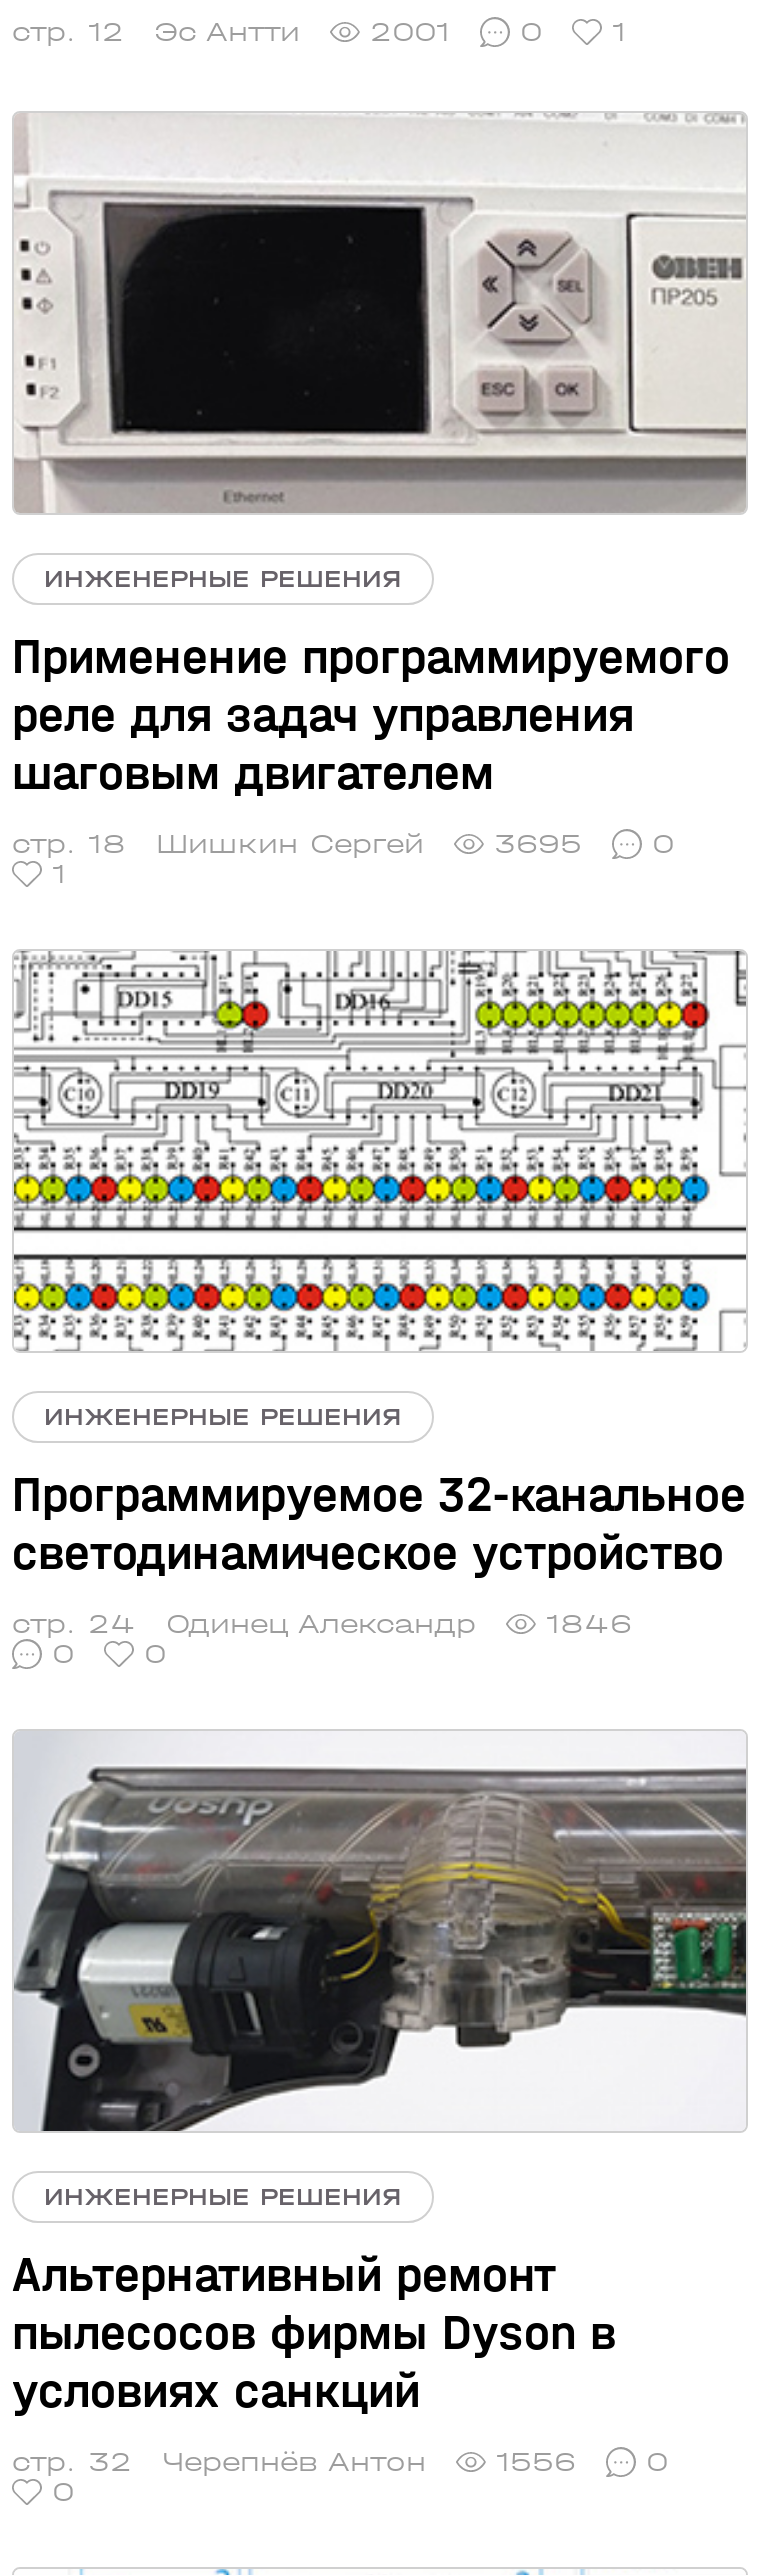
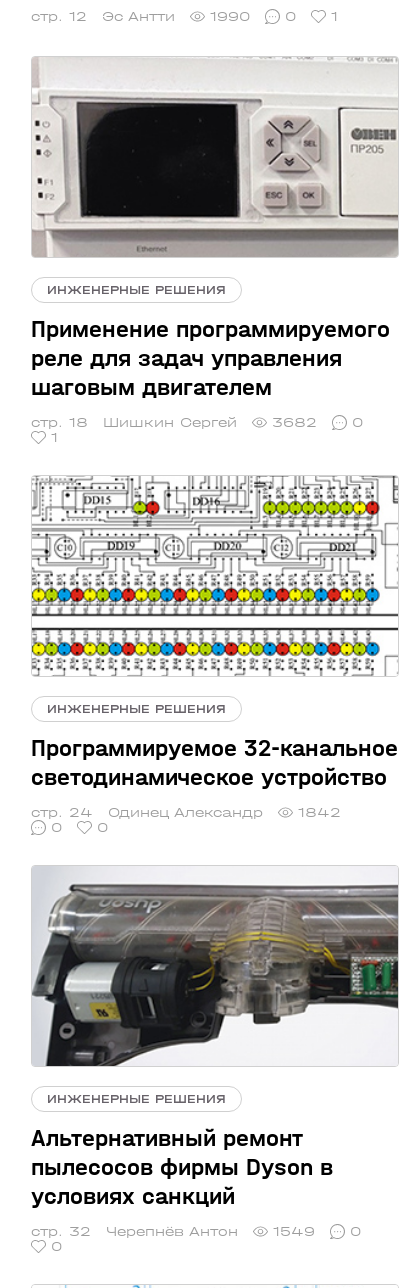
[370,15,450,49] 2001 -> [210,8,250,25] 1990
[494,827,582,861] 3695 -> [272,414,317,431] 3682
[546,1607,632,1641] 1846 -> [298,804,341,821] 1842
[496,2445,576,2479] 1556 -> [273,1223,315,1240] 1549

